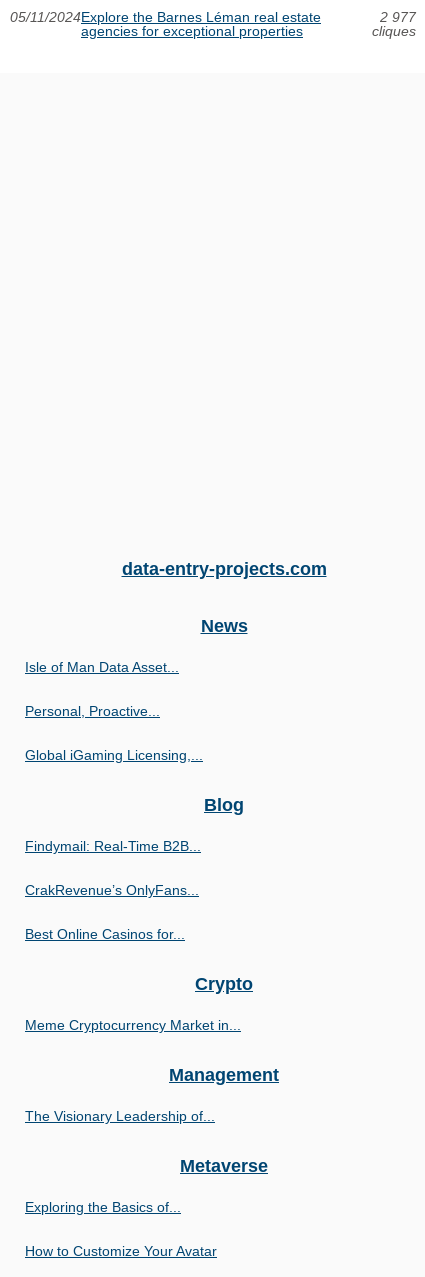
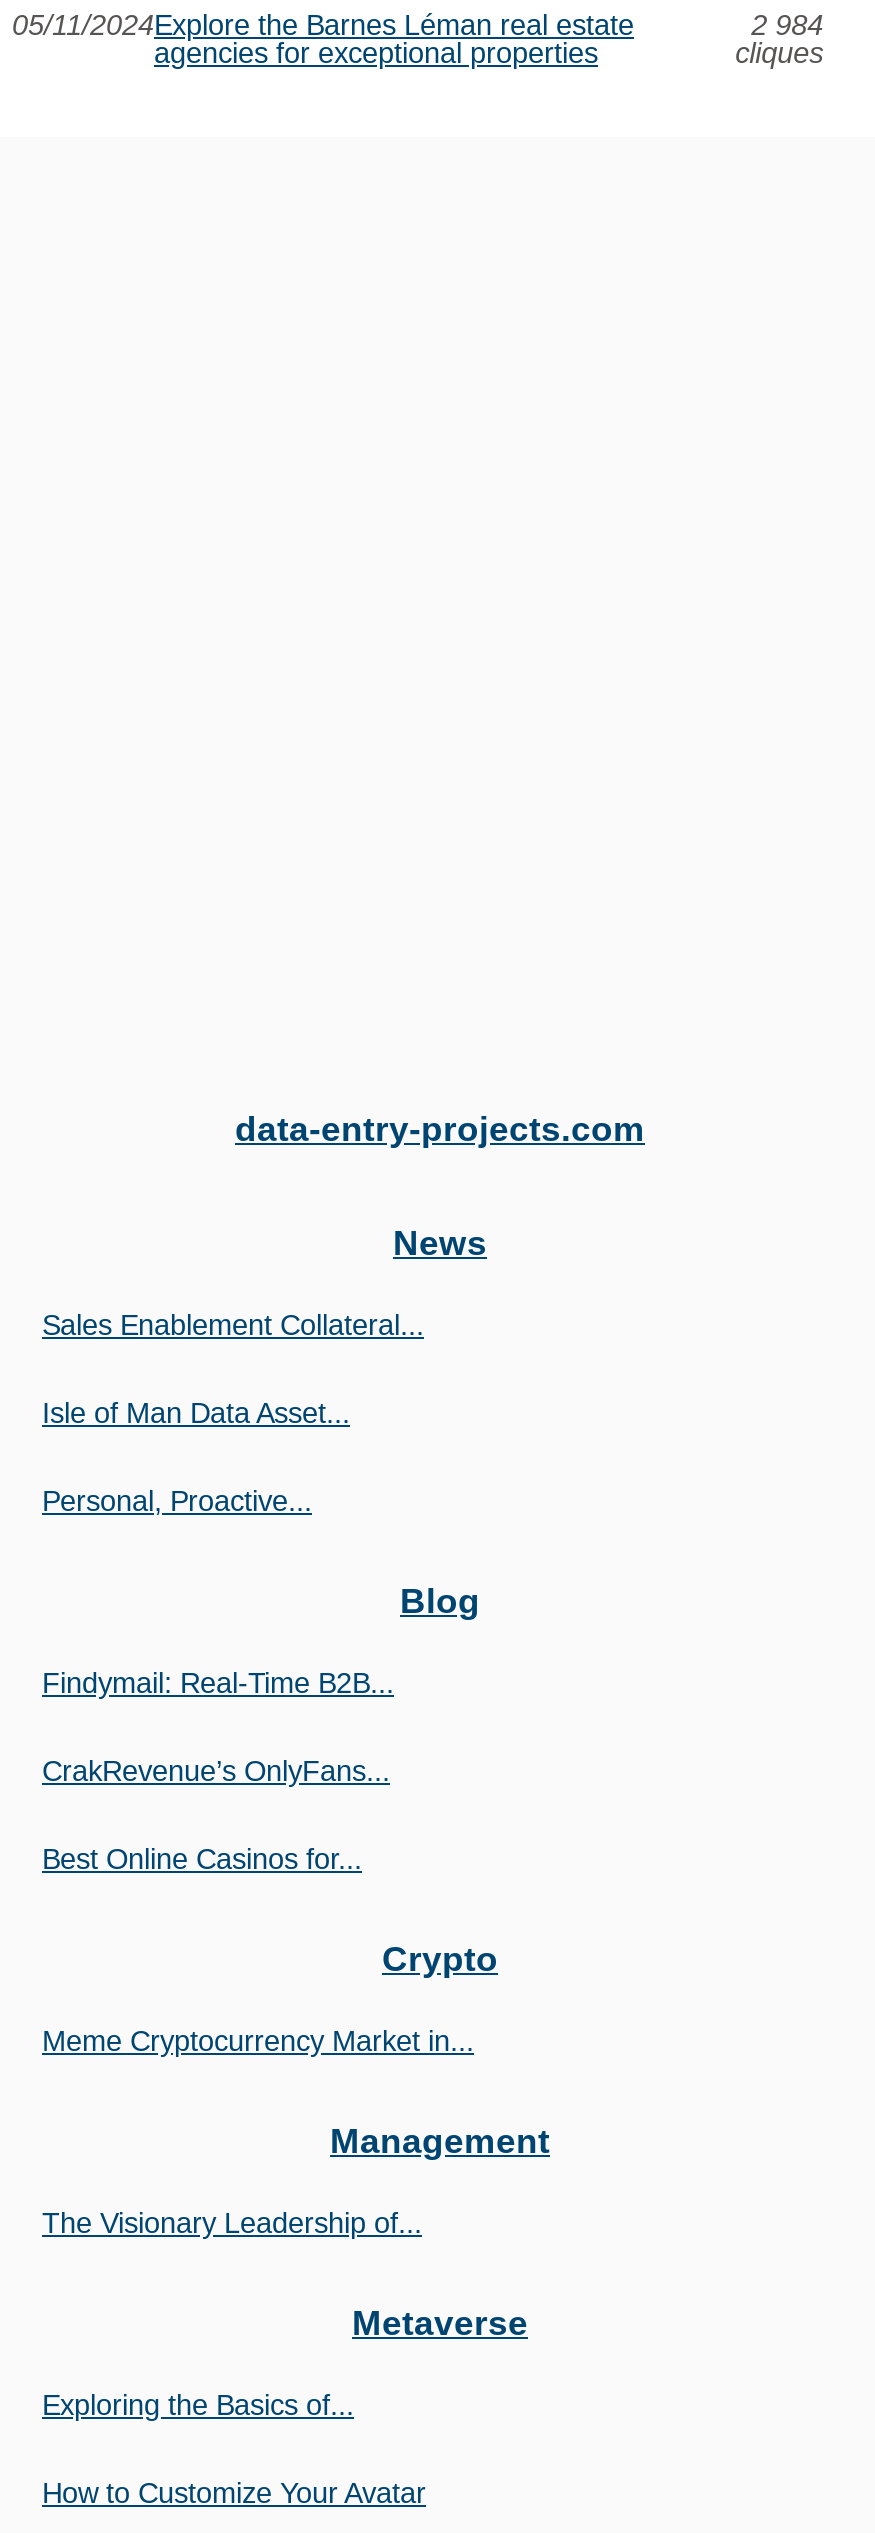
[380,9,416,25] 2 977 -> [751,8,823,40] 2 984
none -> [42,1308,424,1340] Sales Enablement Collateral...
moved [25,659,179,719] -> [42,1396,350,1516]: Isle of Man Data Asset... | Personal, Proactive...
[25,747,203,763] Global iGaming Licensing,... -> none

